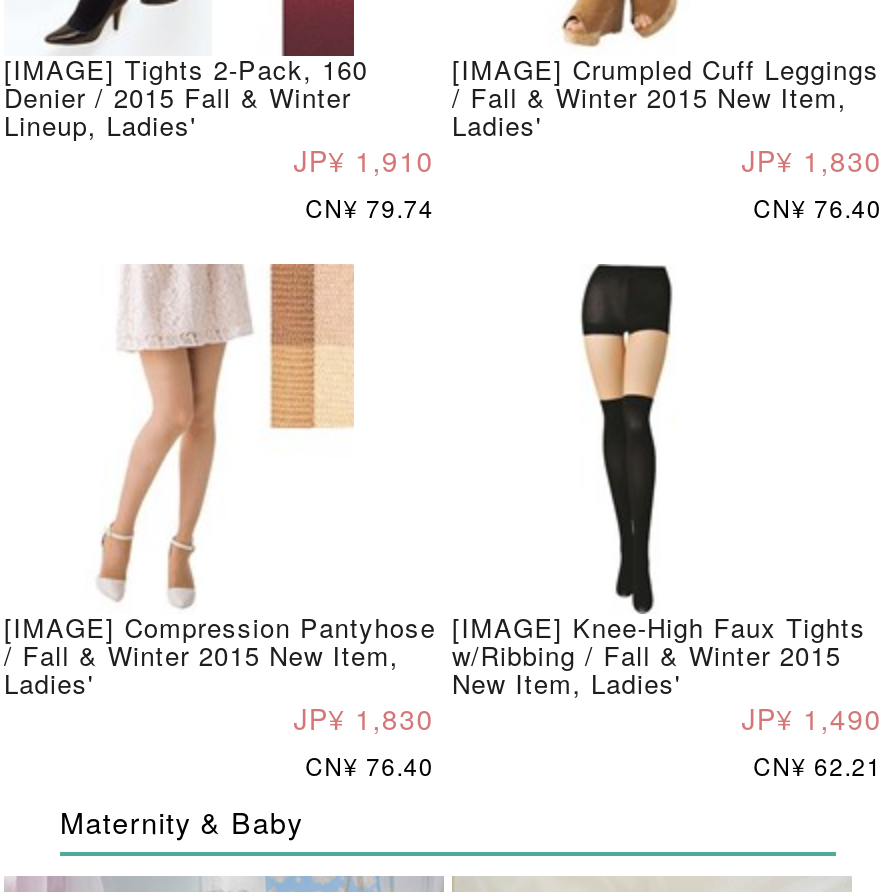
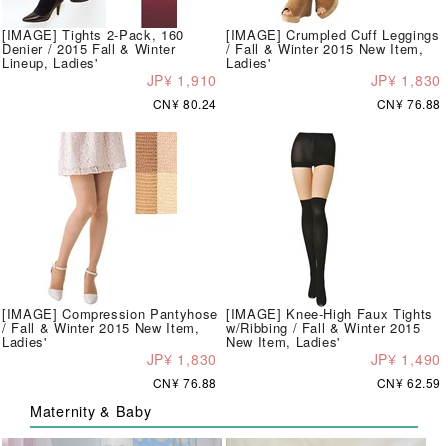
[305,190,434,224] CN¥ 79.74 -> [153,95,217,112] CN¥ 80.24
[753,190,882,224] CN¥ 76.40 -> [377,95,441,112] CN¥ 76.88
[305,748,434,782] CN¥ 76.40 -> [153,374,217,391] CN¥ 76.88
[753,748,882,782] CN¥ 62.21 -> [377,374,441,391] CN¥ 62.59

